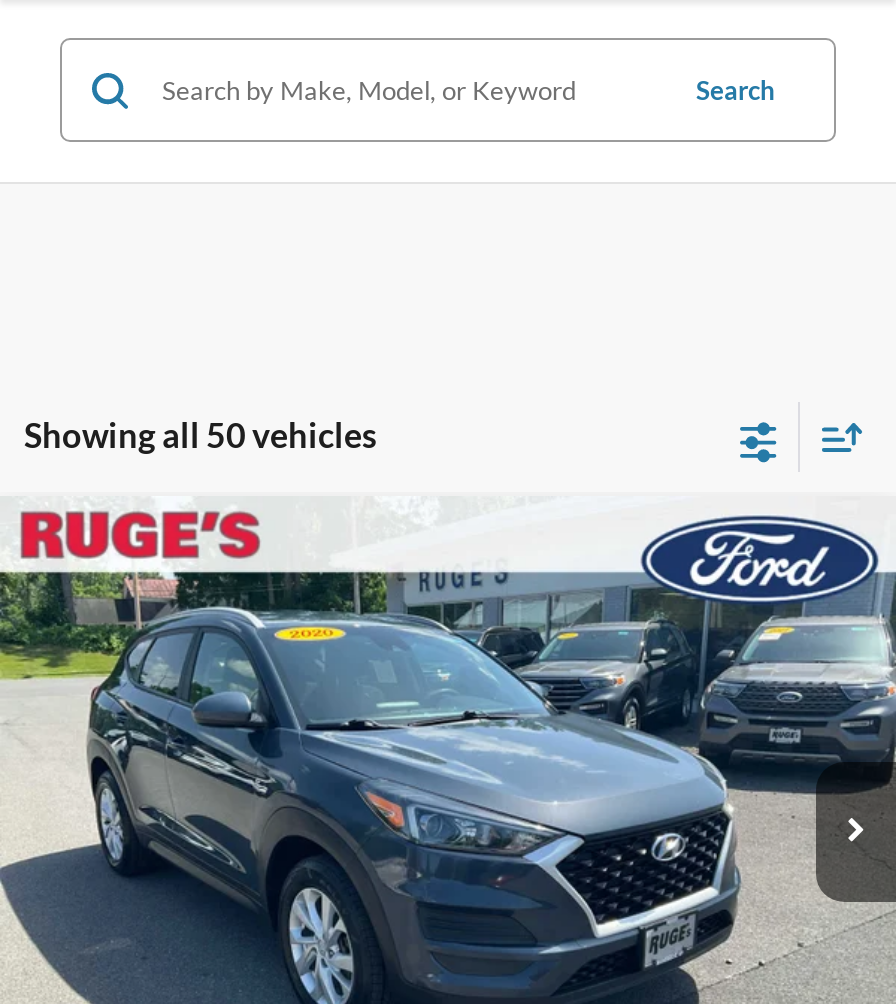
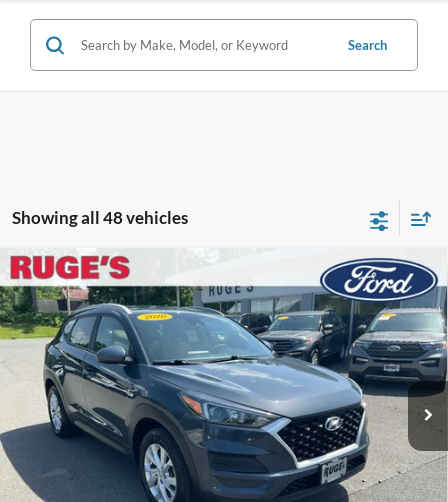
[24,414,376,456] Showing all 50 vehicles -> [12,207,188,228] Showing all 48 vehicles

